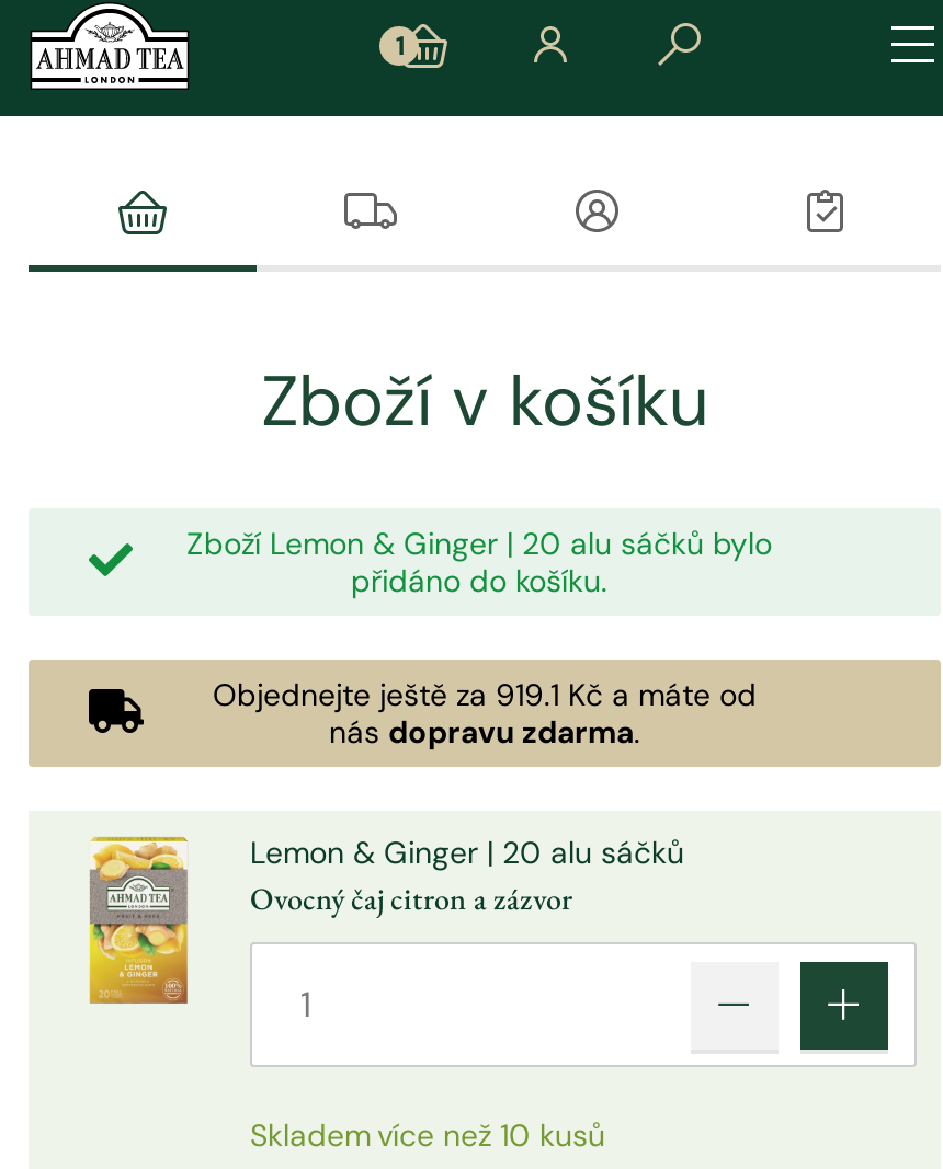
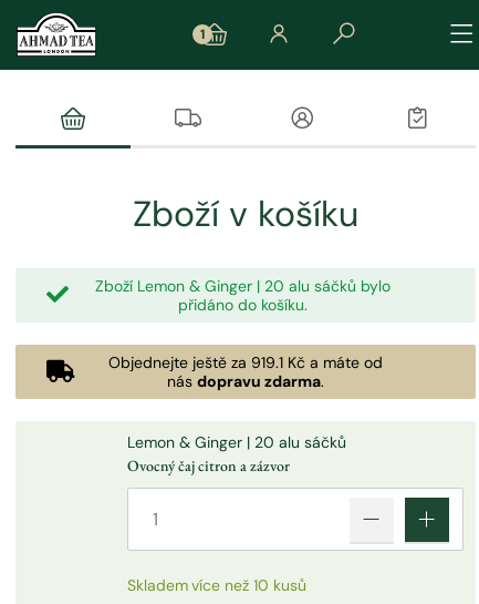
[88,835,189,1006] [image] -> none

